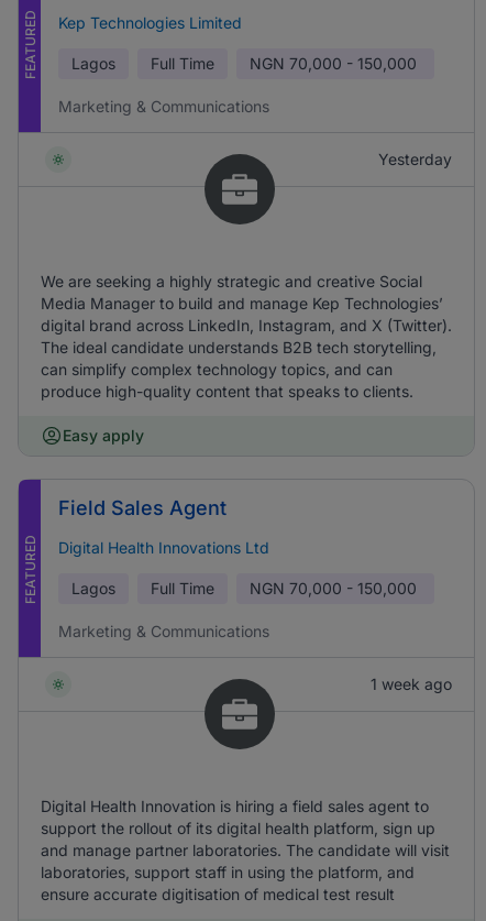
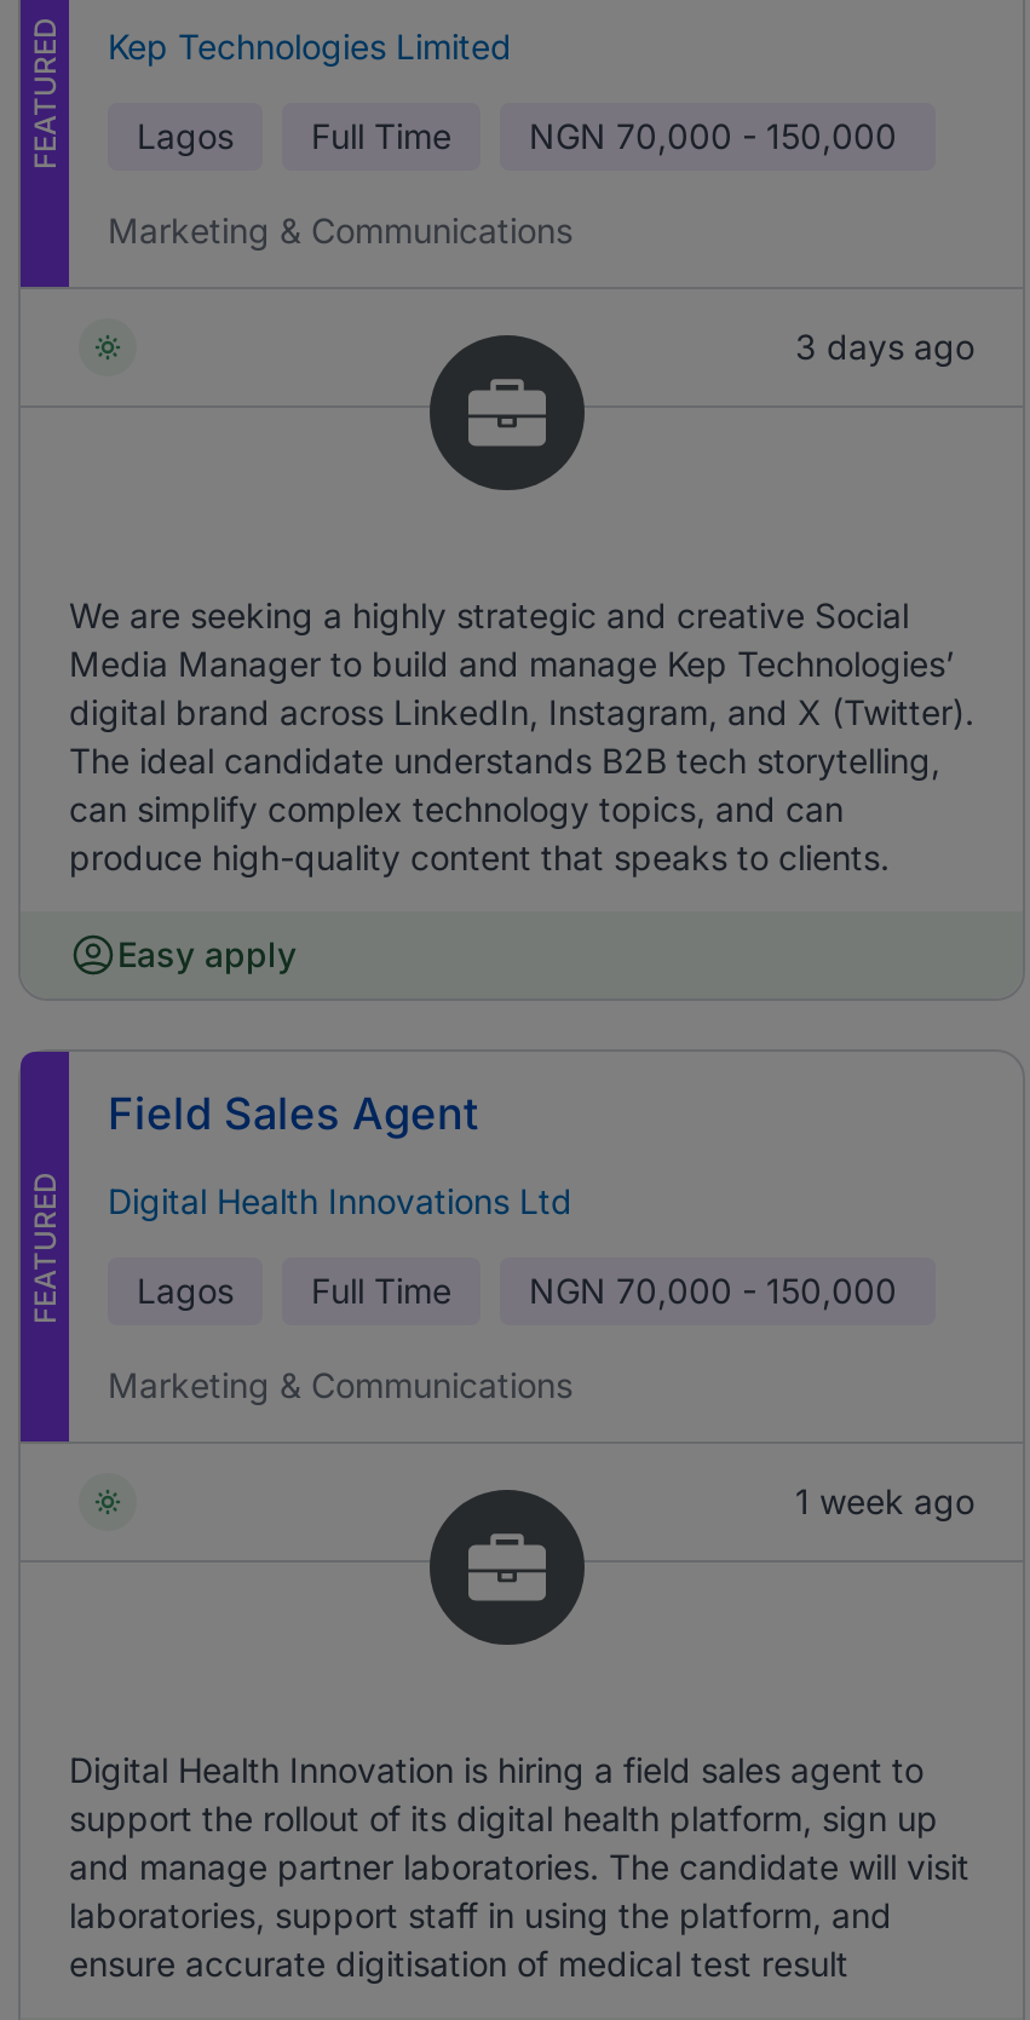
[378,150,452,168] Yesterday -> [795,326,974,367] 3 days ago

